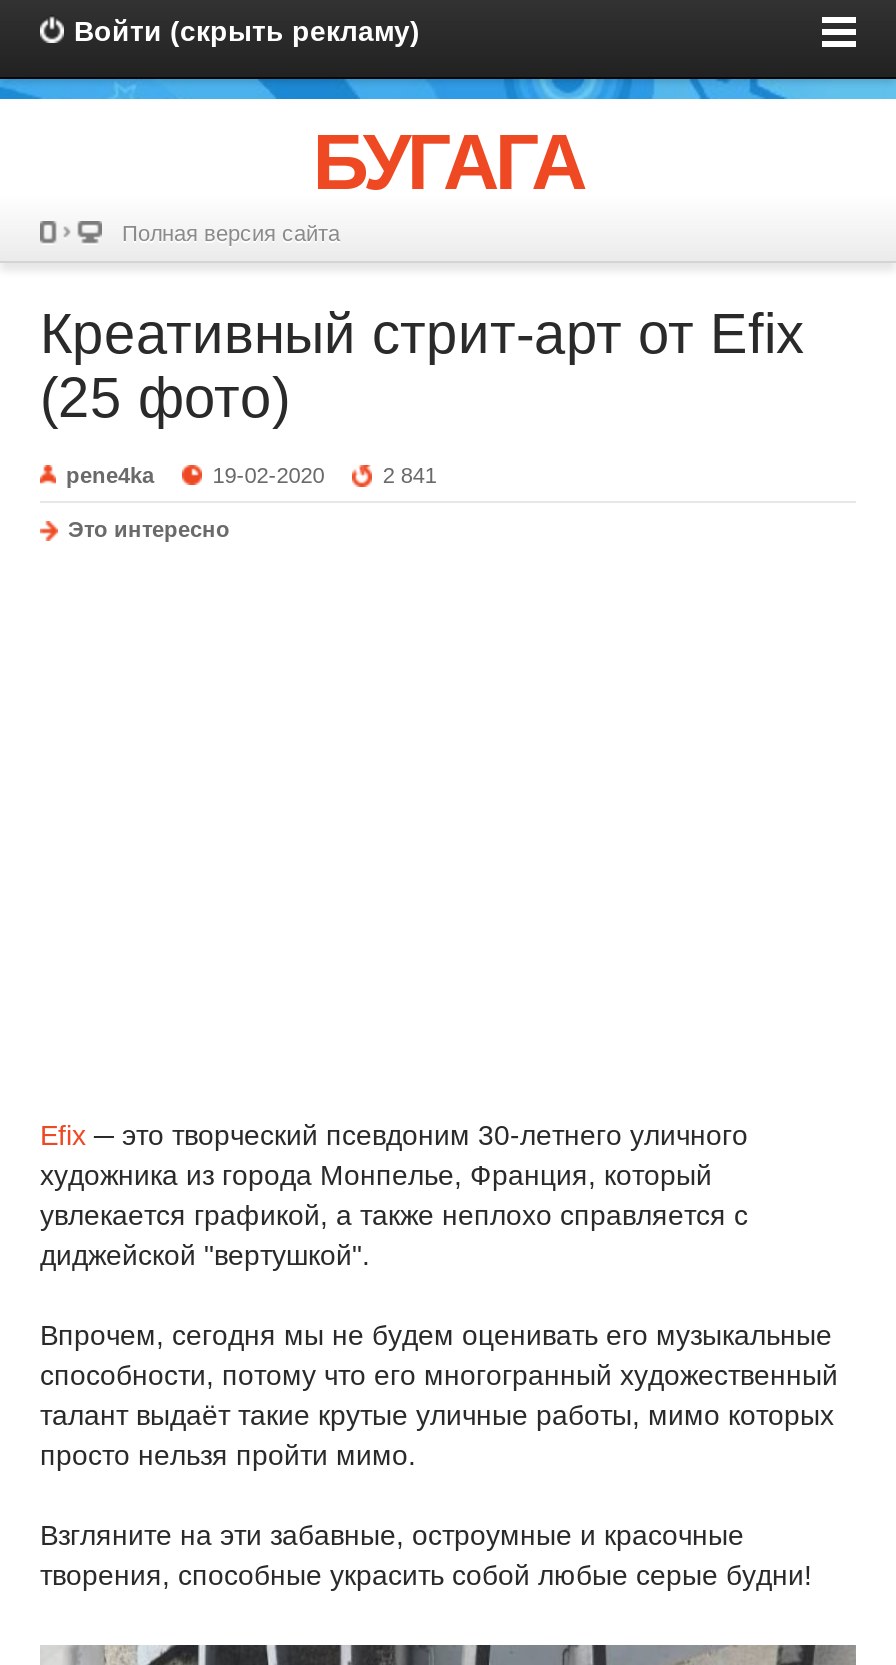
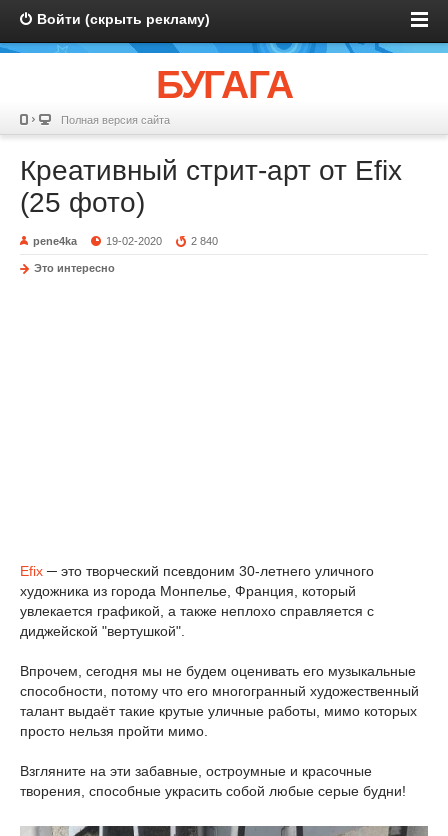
[383,463,437,487] 2 841 -> [191,235,218,247] 2 840

